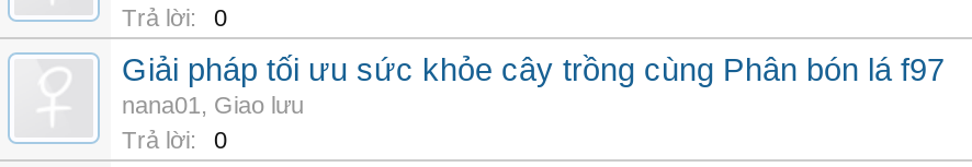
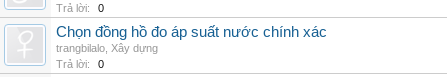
[122,52,945,118] Giải pháp tối ưu sức khỏe cây trồng cùng Phân bón lá f97 | nana01, Giao lưu -> [56,24,327,54] Chọn đồng hồ đo áp suất nước chính xác | trangbilalo, Xây dựng

